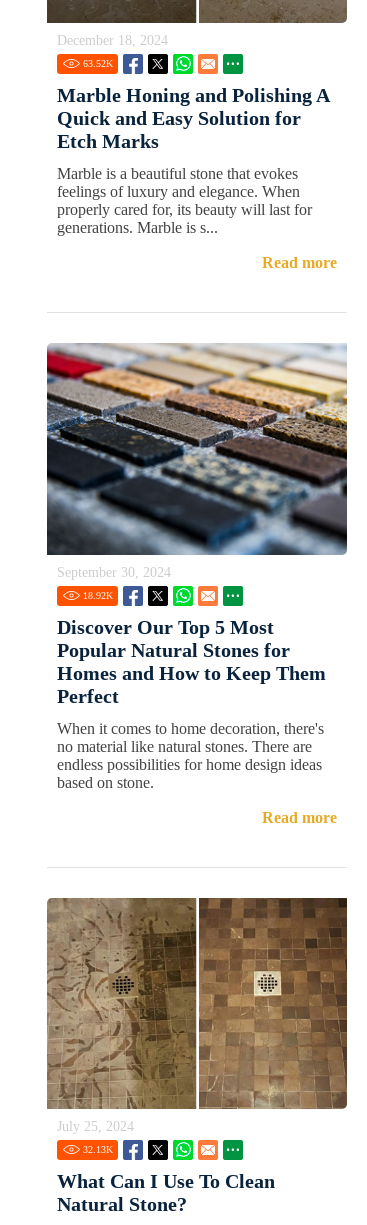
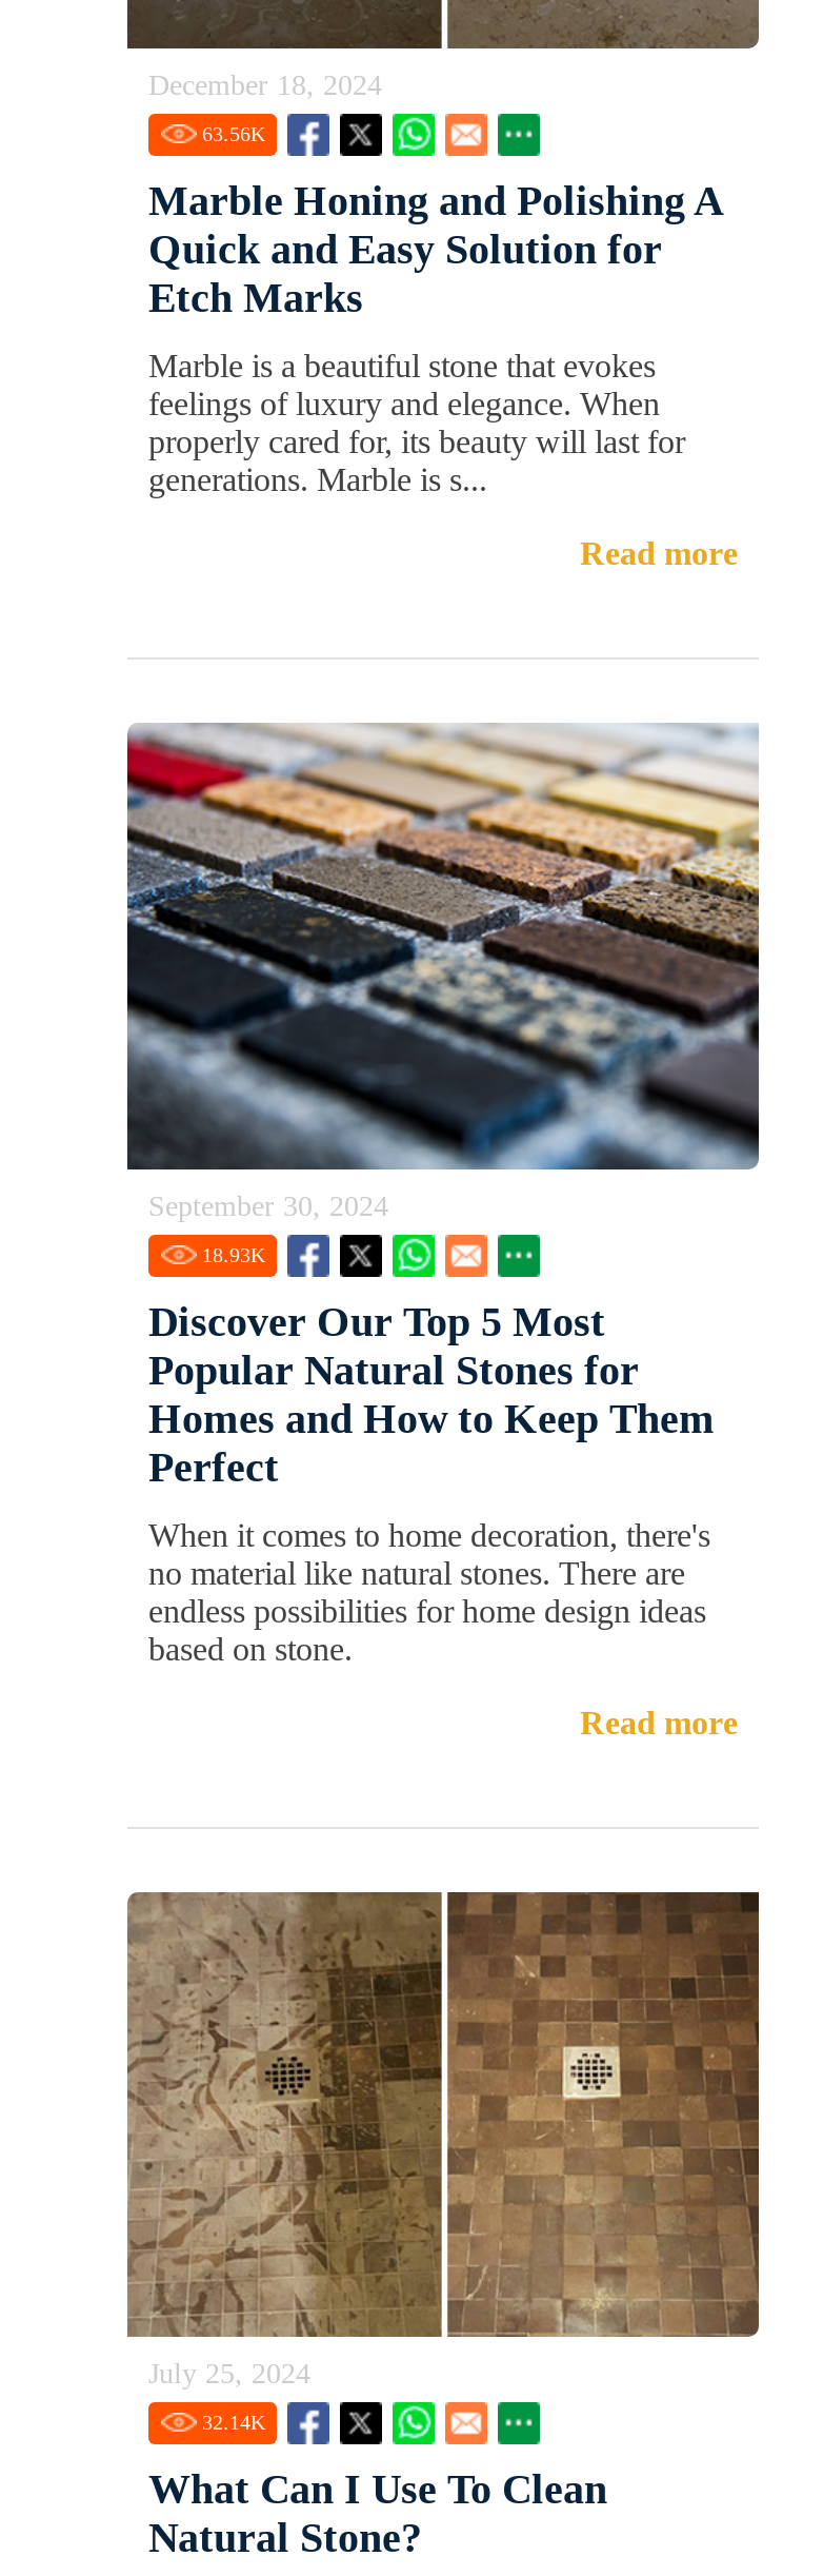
[82,58,112,69] 63.52K -> [202,123,265,146] 63.56K
[82,589,112,600] 18.92K -> [202,1242,265,1265] 18.93K
[82,1144,112,1155] 32.13K -> [202,2410,265,2434] 32.14K

